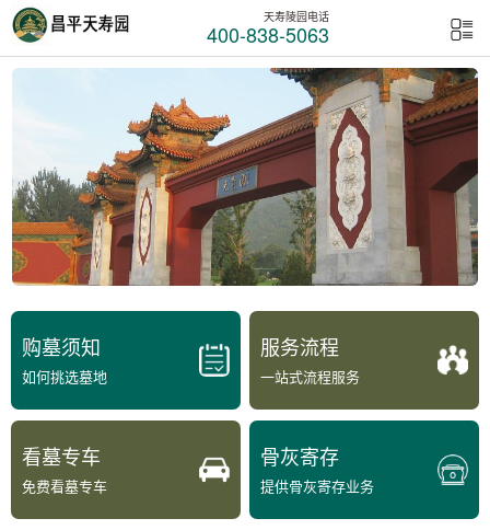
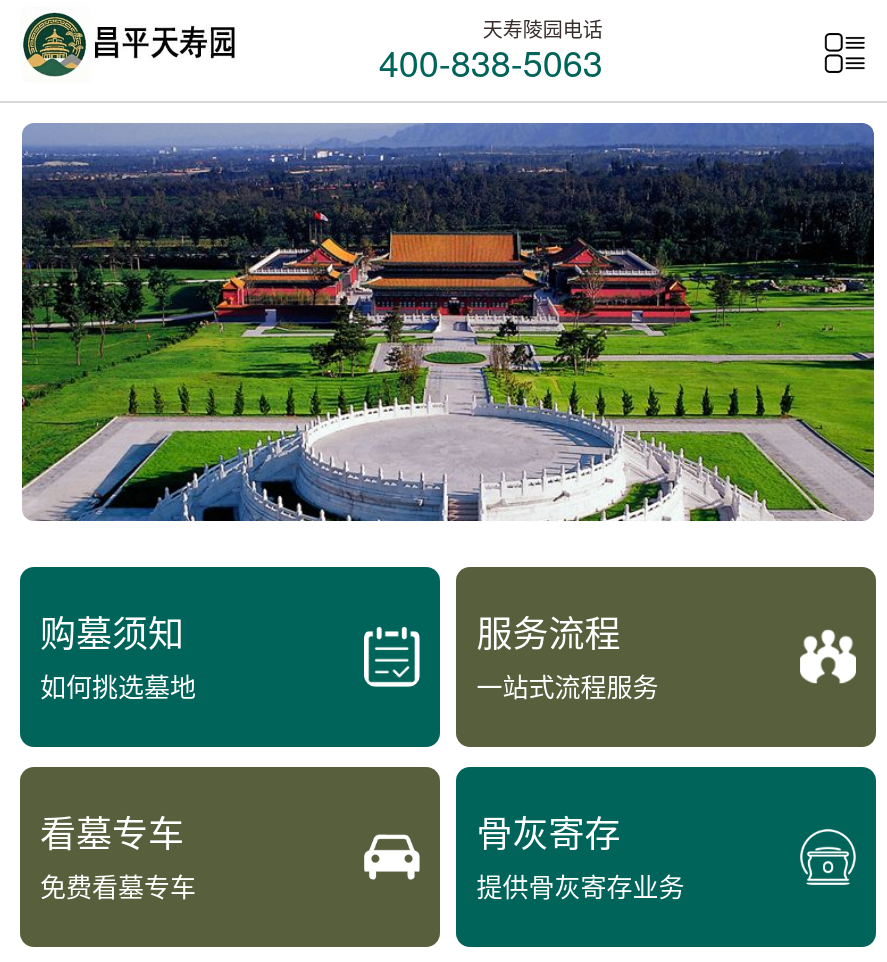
[11,67,479,287] [image] -> [20,121,876,523] [image]

